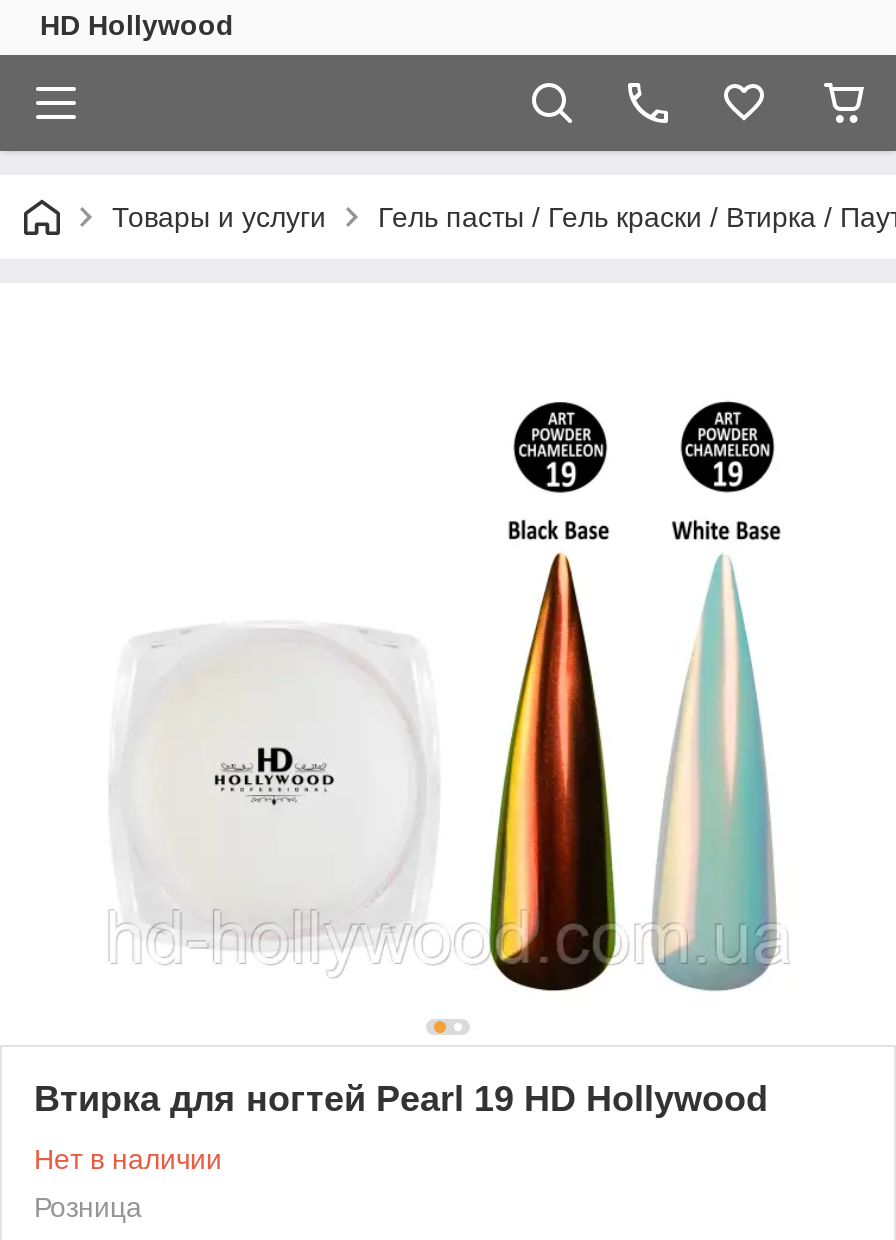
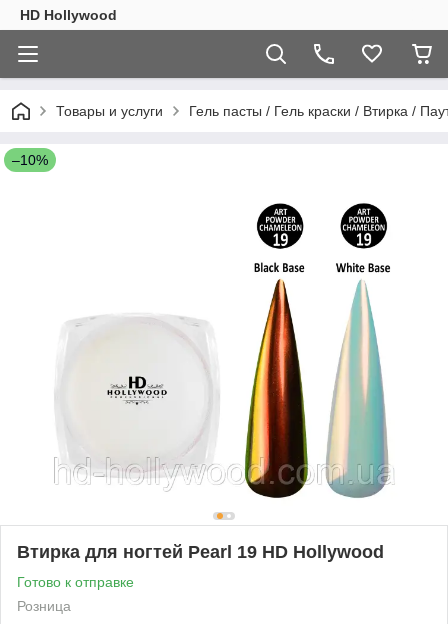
none -> [12,152,48,168] –10%
[34,1143,222,1175] Нет в наличии -> [17,574,134,590] Готово к отправке

